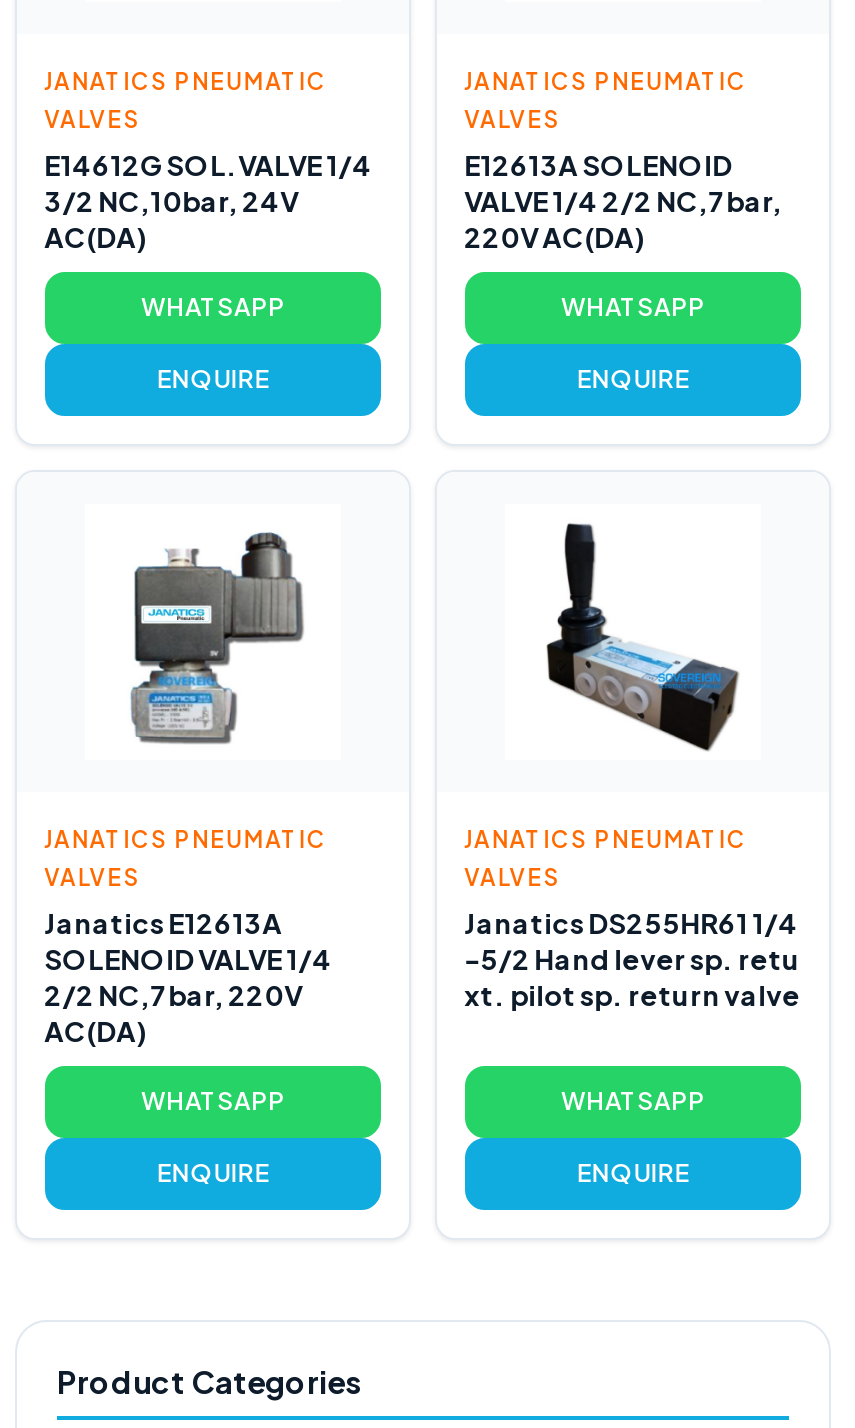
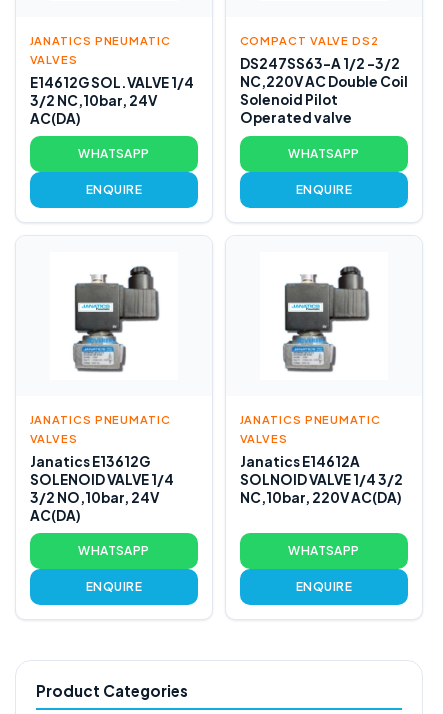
[464,66,746,132] JANATICS PNEUMATIC | VALVES -> [240,33,379,47] COMPACT VALVE DS2
[464,149,782,255] E12613A SOLENOID | VALVE 1/4 2/2 NC,7bar, | 220V AC(DA) -> [240,55,408,126] DS247SS63-A 1/2 -3/2 | NC,220V AC Double Coil | Solenoid Pilot | Operated valve
[545,522,741,752] [image] -> [281,262,376,375] [image]
[44,906,282,940] Janatics E12613A -> [30,453,150,470] Janatics E13612G
[464,906,800,1012] Janatics DS255HR61 1/4 | -5/2 Hand lever sp. retu | xt. pilot sp. return valve -> [240,453,403,506] Janatics E14612A | SOLNOID VALVE 1/4 3/2 | NC,10bar, 220V AC(DA)
[44,978,302,1012] 2/2 NC,7bar, 220V -> [30,489,159,506] 3/2 NO,10bar, 24V

